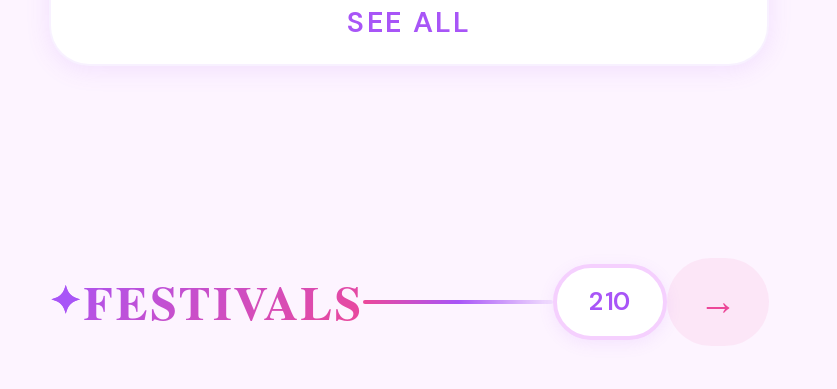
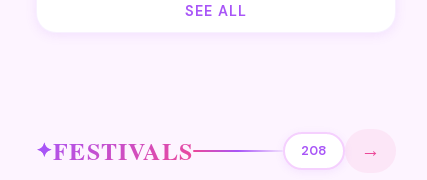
[589,284,631,318] 210 -> [301,142,327,159] 208

